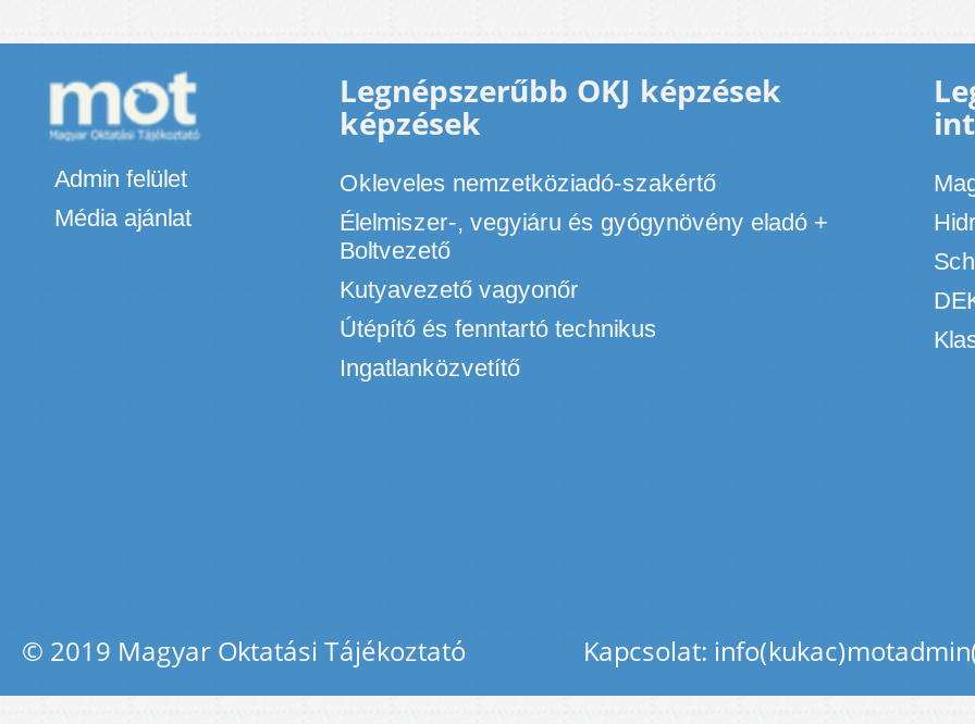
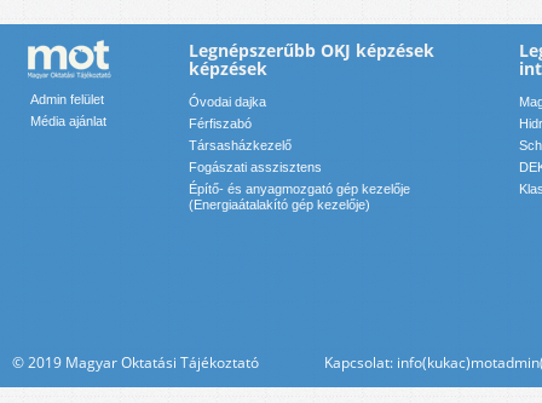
[340,170,716,196] Okleveles nemzetköziadó-szakértő -> [189,95,266,109] Óvodai dajka
[340,209,827,264] Élelmiszer-, vegyiáru és gyógynövény eladó + | Boltvezető -> [189,116,252,131] Férfiszabó
[340,277,579,303] Kutyavezető vagyonőr -> [189,138,292,153] Társasházkezelő
[340,316,657,342] Útépítő és fenntartó technikus -> [189,160,322,175] Fogászati asszisztens
[340,355,520,381] Ingatlanközvetítő -> [189,182,410,212] Építő- és anyagmozgató gép kezelője | (Energiaátalakító gép kezelője)

